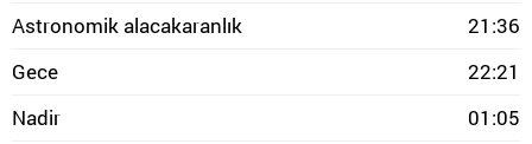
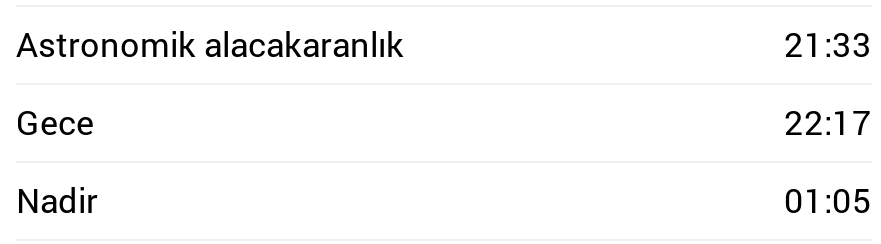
[468,12,520,39] 21:36 -> [784,21,872,67] 21:33
[468,58,520,85] 22:21 -> [784,99,872,145] 22:17

